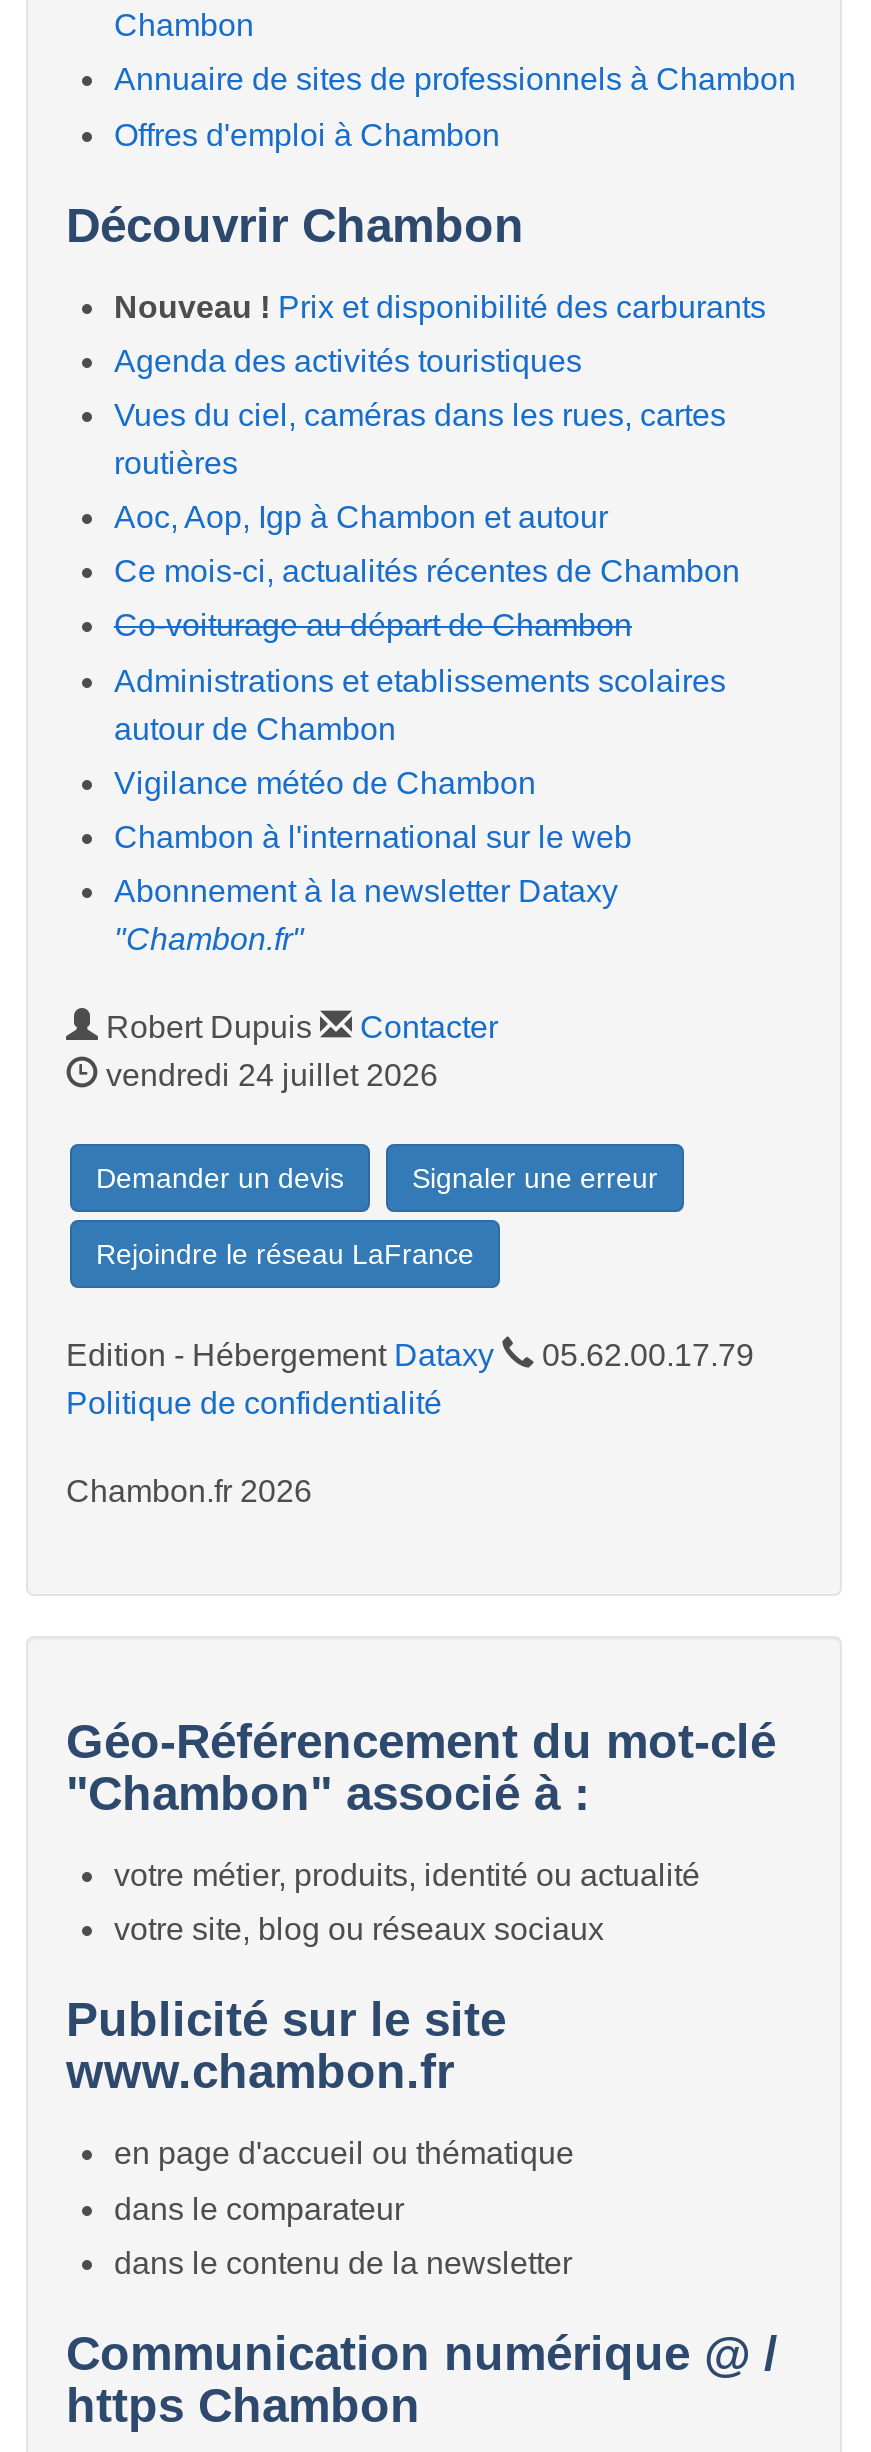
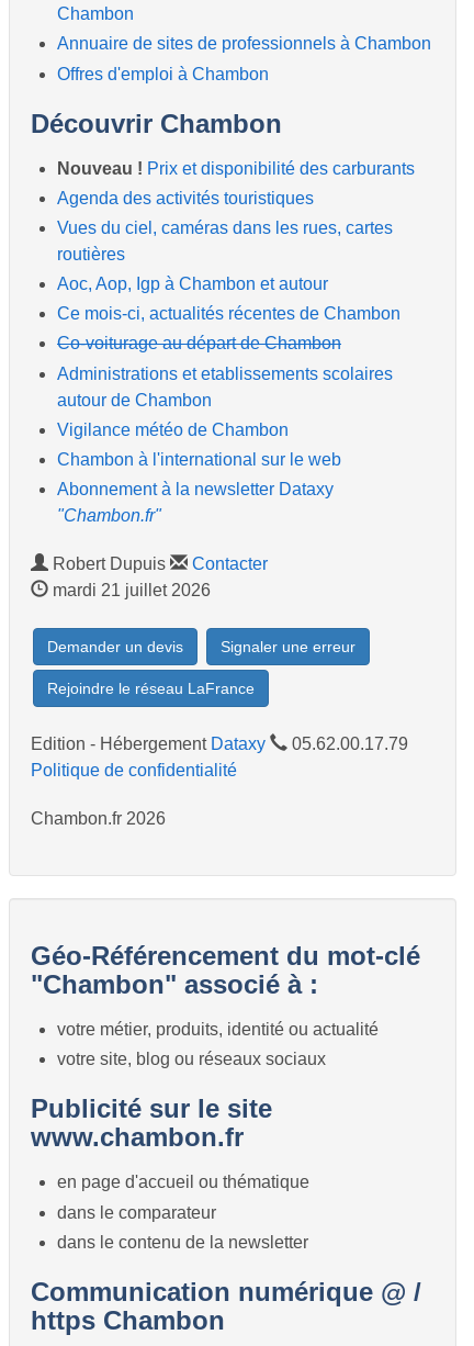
[98,1058,438,1092] vendredi 24 juillet 2026 -> [48,581,211,600] mardi 21 juillet 2026

